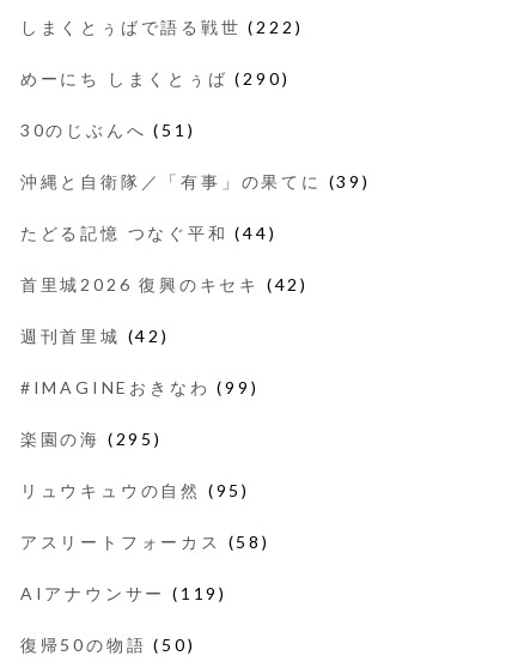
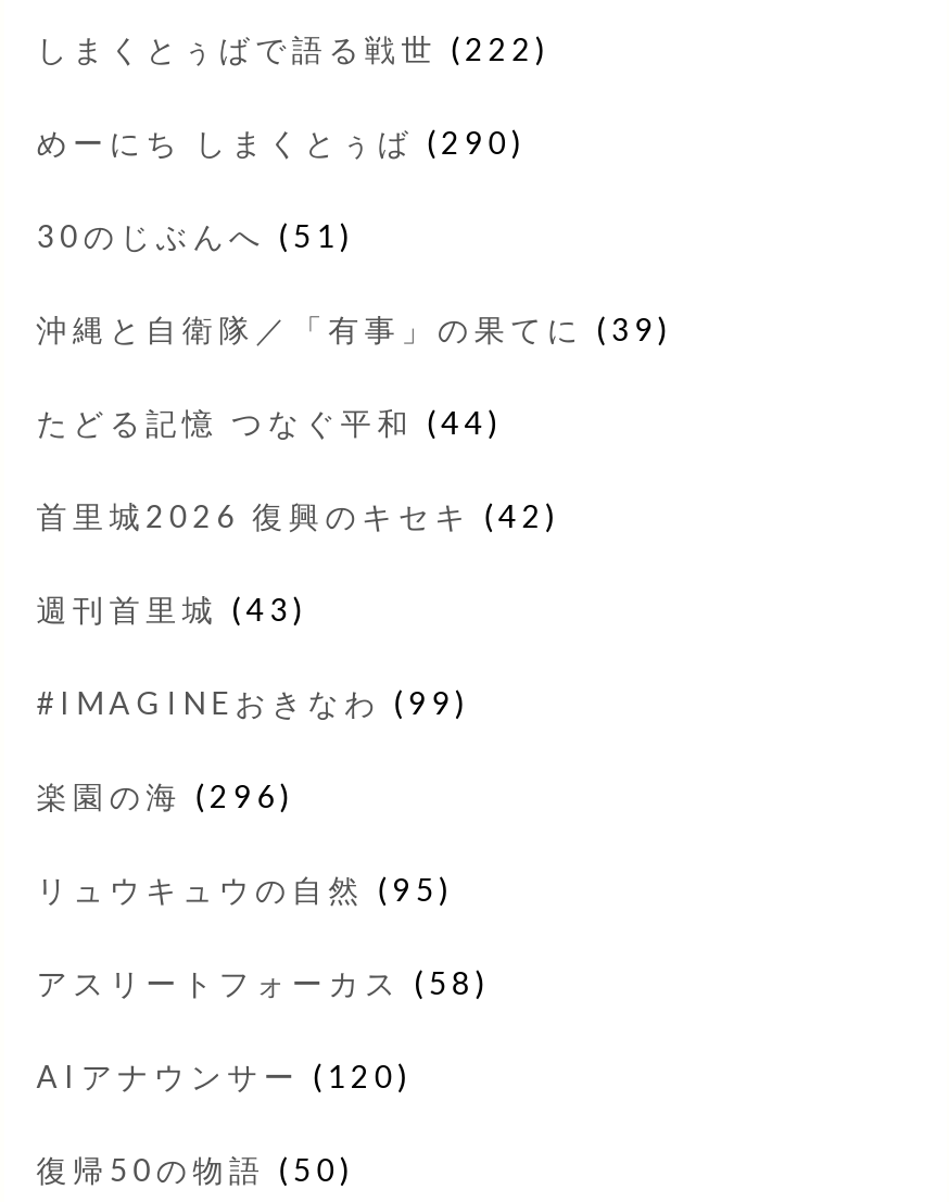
[20,325,170,346] 週刊首里城(42) -> [36,590,308,627] 週刊首里城(43)
[20,428,162,449] 楽園の海(295) -> [36,777,295,814] 楽園の海(296)
[20,583,227,603] AIアナウンサー(119) -> [36,1057,412,1094] AIアナウンサー(120)

